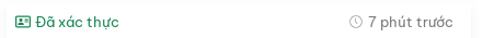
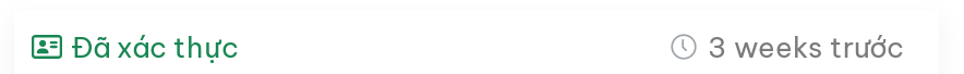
[368,13,453,30] 7 phút trước -> [708,28,904,63] 3 weeks trước

